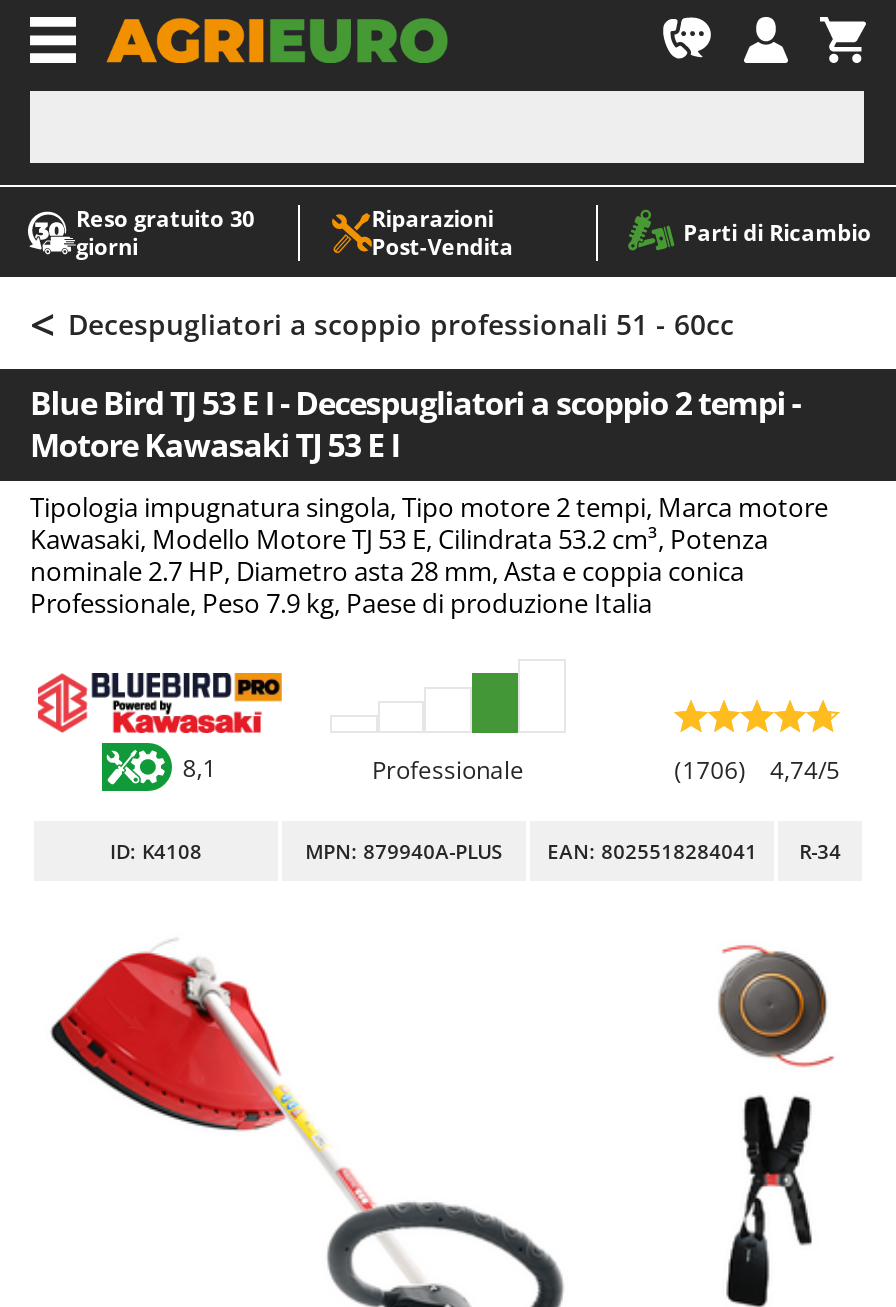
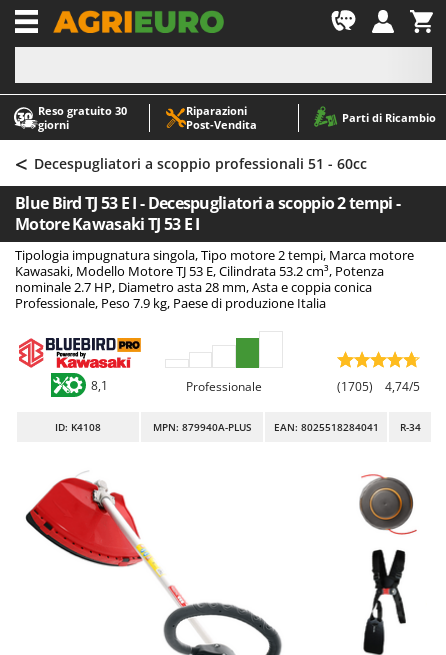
[674,754,840,788] (1706) 4,74/5 -> [337,378,420,395] (1705) 4,74/5

